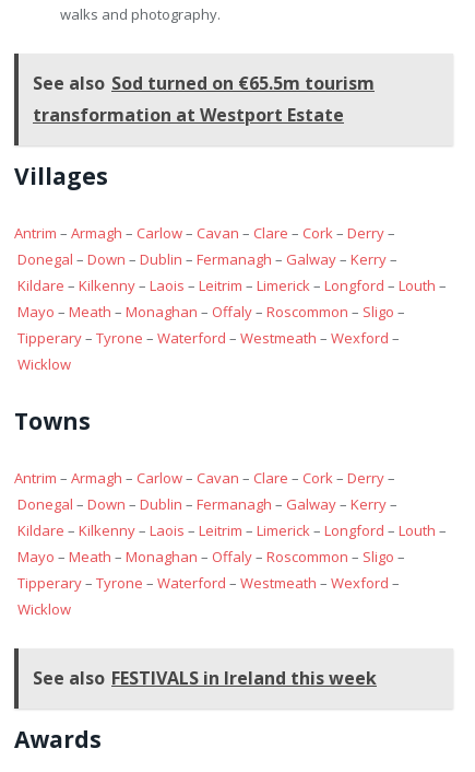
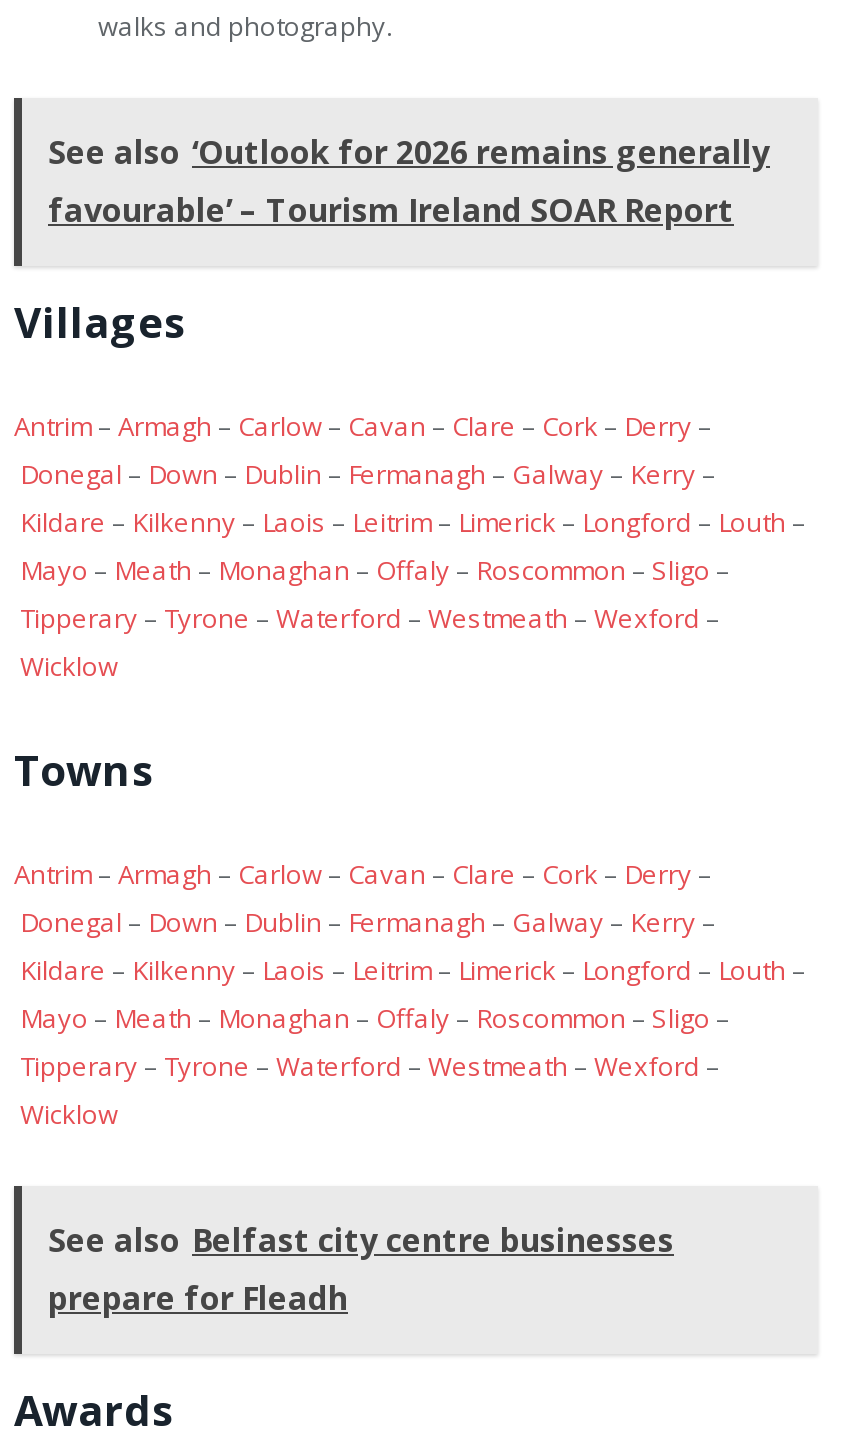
[33,72,375,127] See also Sod turned on €65.5m tourism | transformation at Westport Estate -> [48,131,770,233] See also ‘Outlook for 2026 remains generally | favourable’ – Tourism Ireland SOAR Report
[33,665,377,690] See also FESTIVALS in Ireland this week -> [48,1217,674,1319] See also Belfast city centre businesses | prepare for Fleadh

